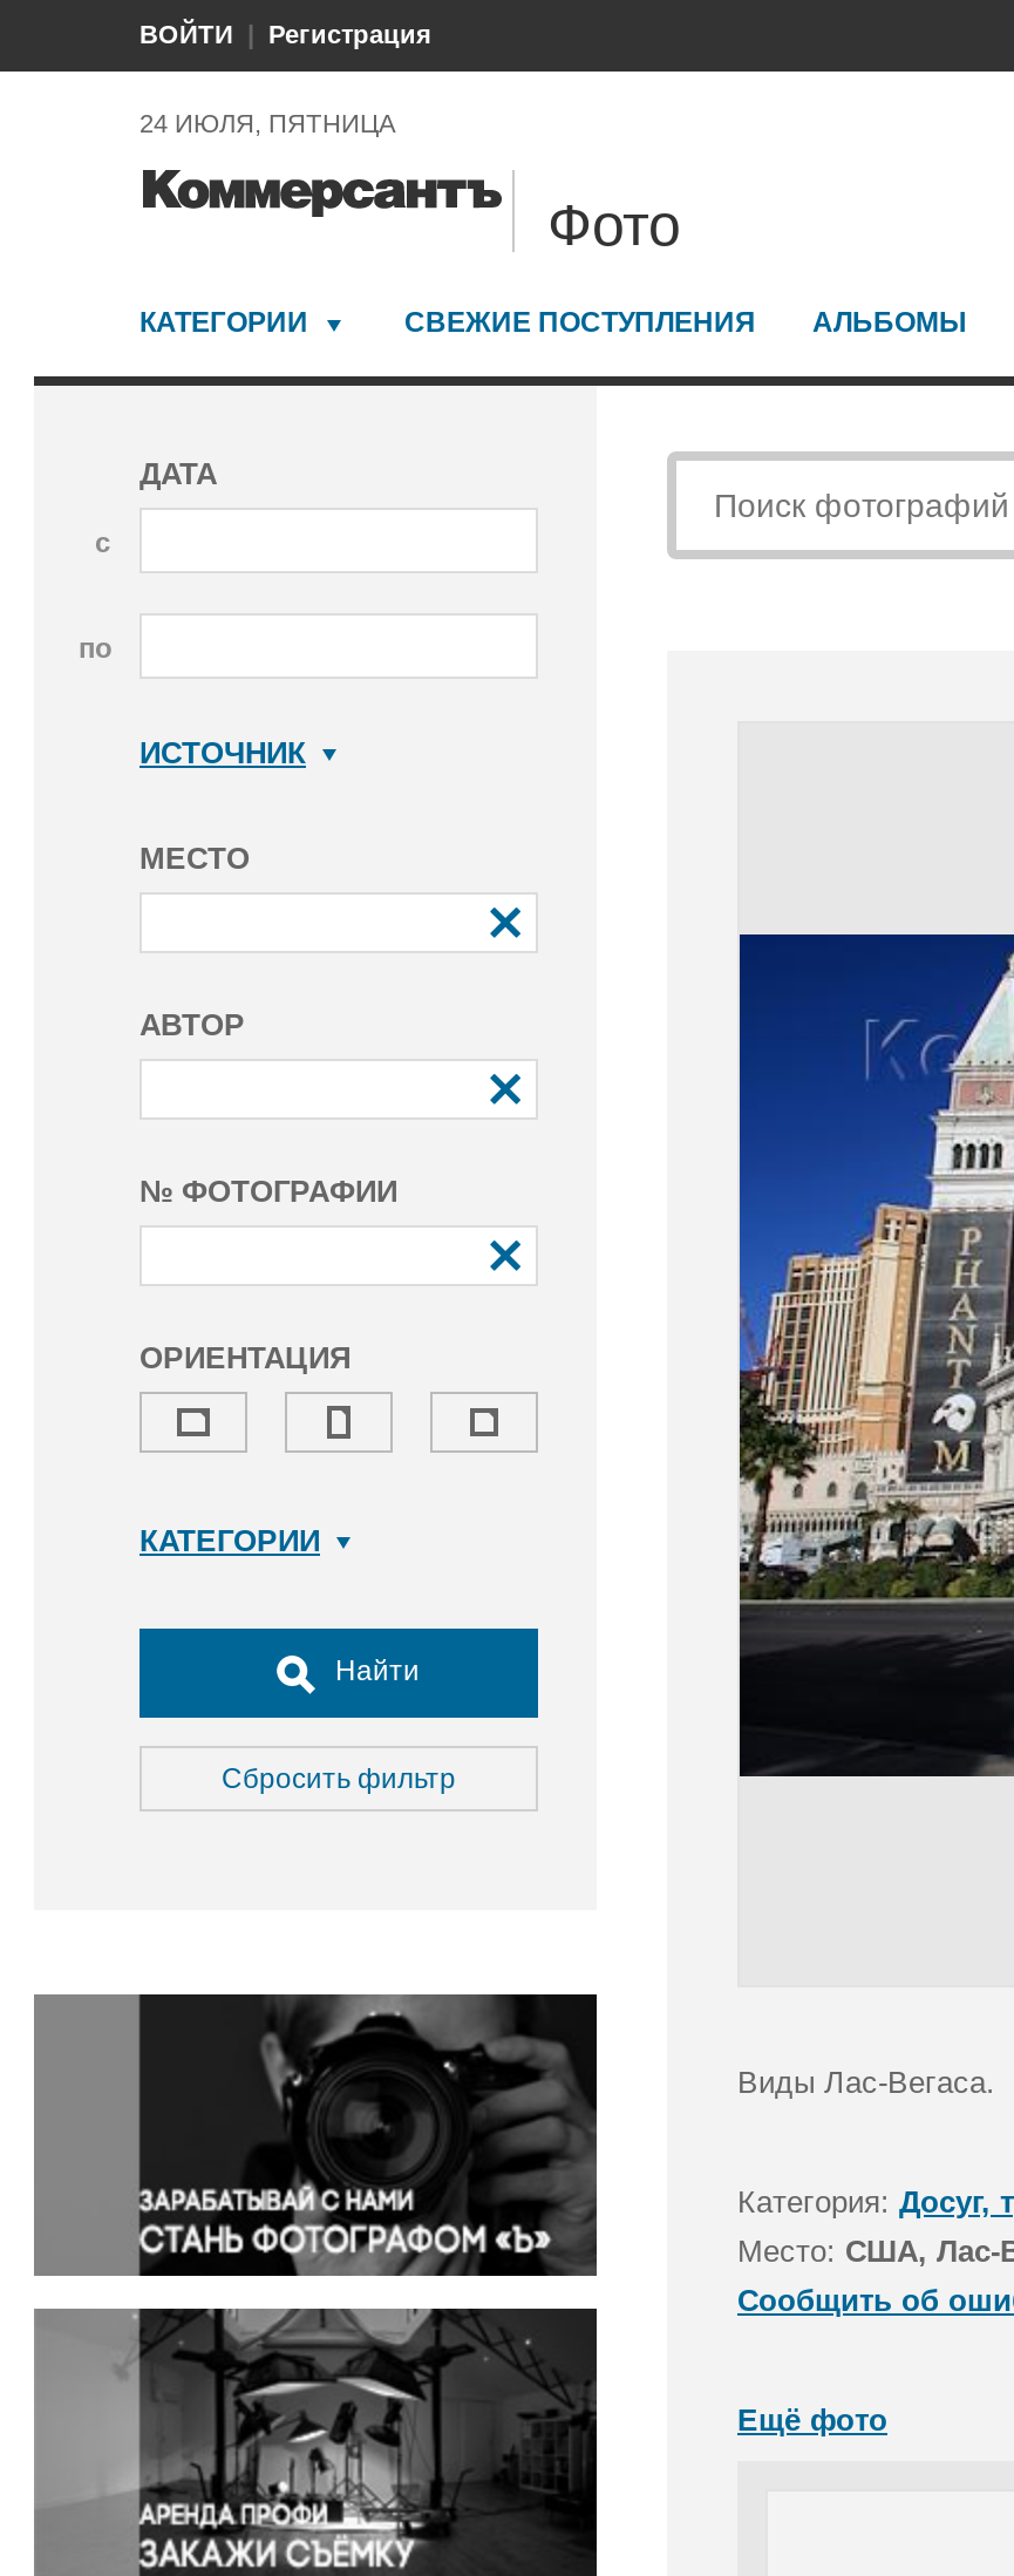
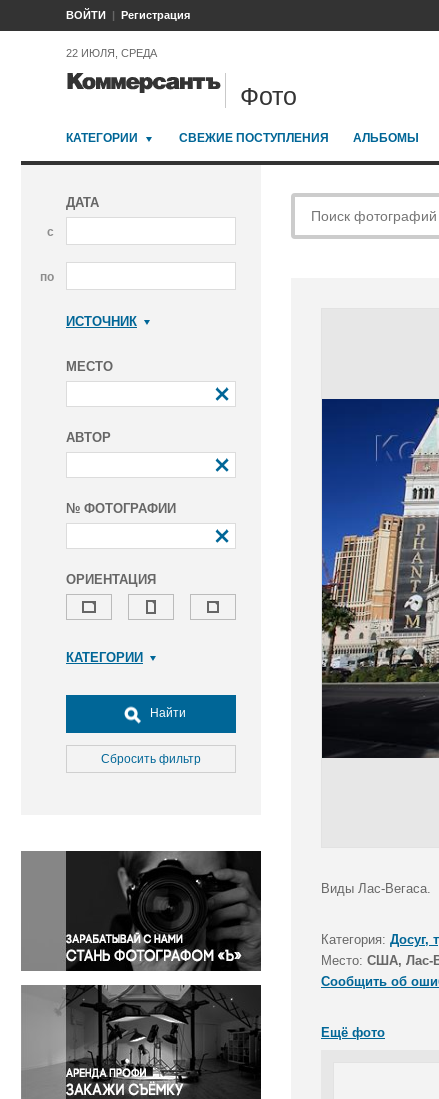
[139,109,395,137] 24 ИЮЛЯ, ПЯТНИЦА -> [66,47,157,59] 22 ИЮЛЯ, СРЕДА

